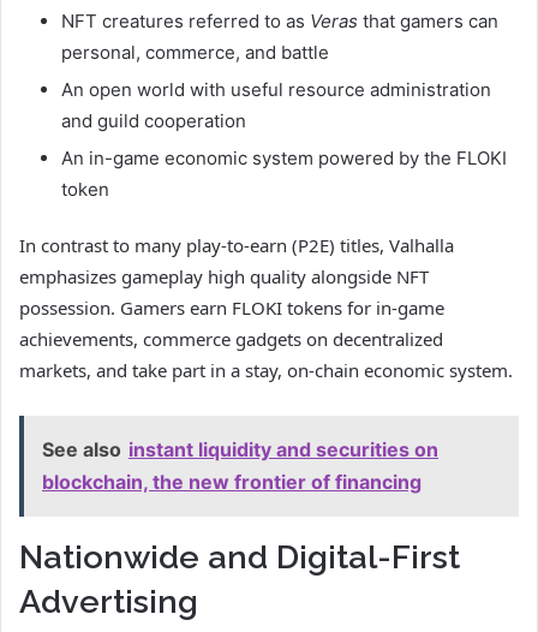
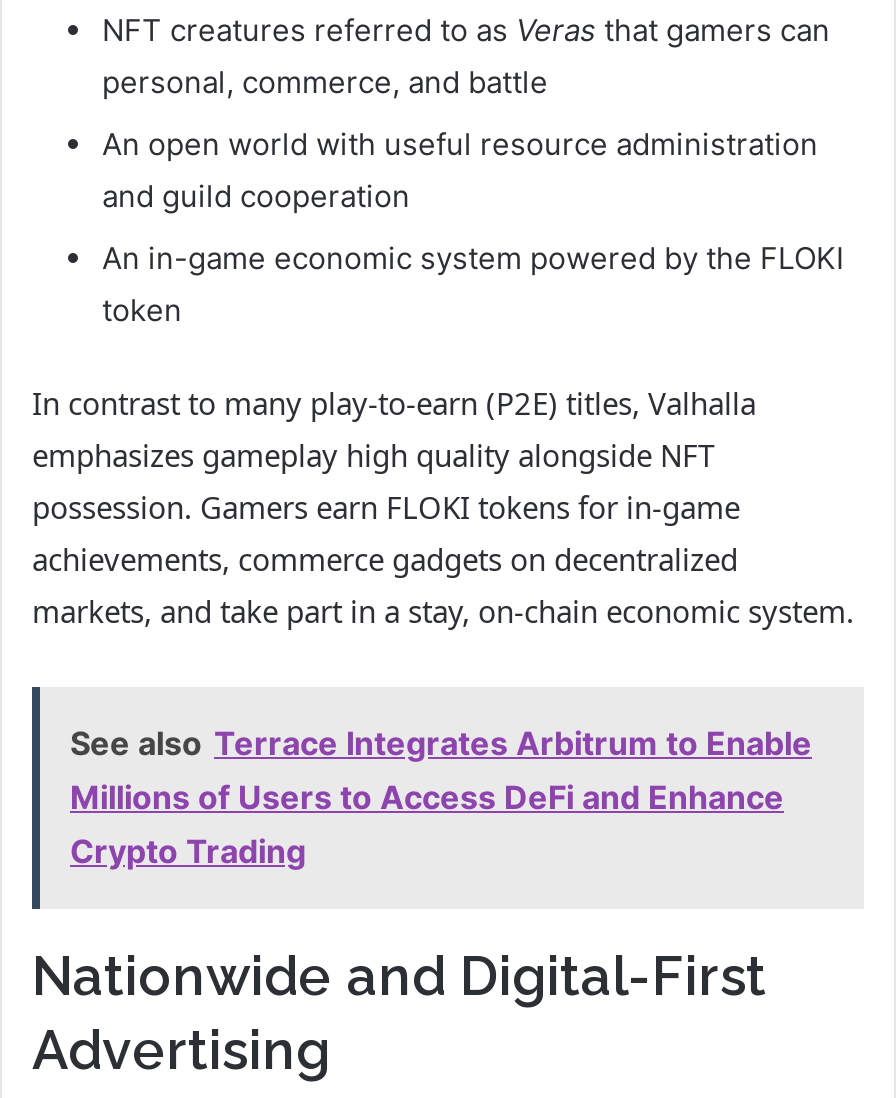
[42,437,438,494] See also instant liquidity and securities on | blockchain, the new frontier of financing -> [70,724,812,872] See also Terrace Integrates Arbitrum to Enable | Millions of Users to Access DeFi and Enhance | Crypto Trading

